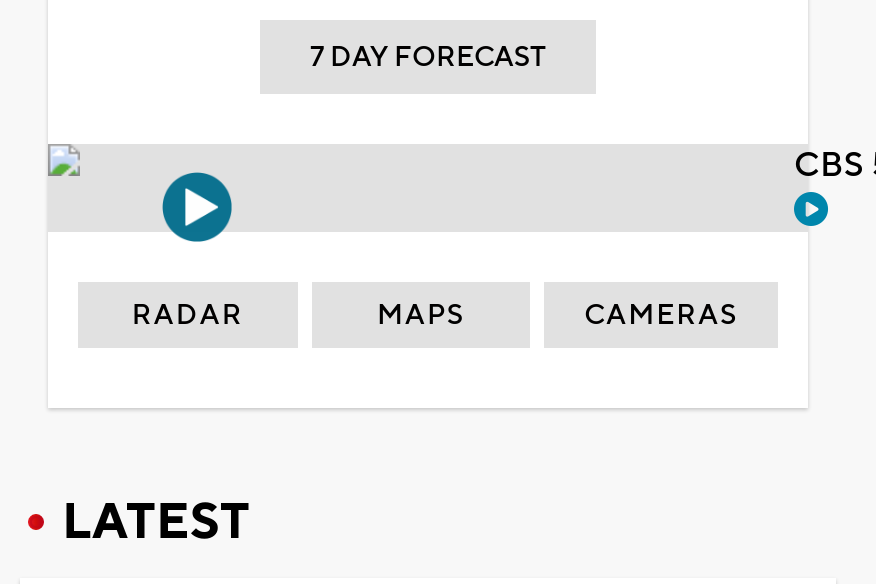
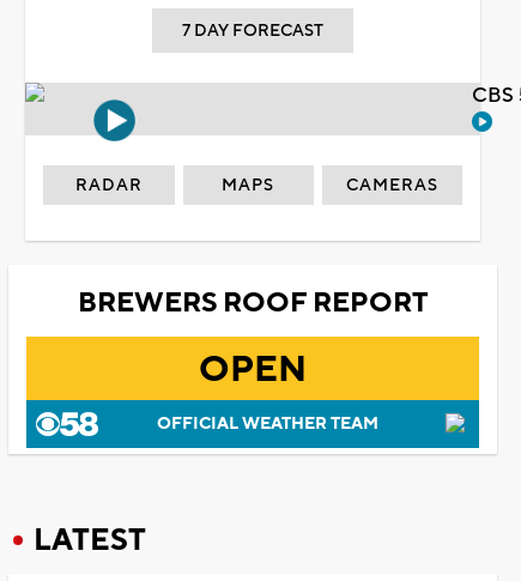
none -> [77,285,428,435] BREWERS ROOF REPORT | OPEN | OFFICIAL WEATHER TEAM

